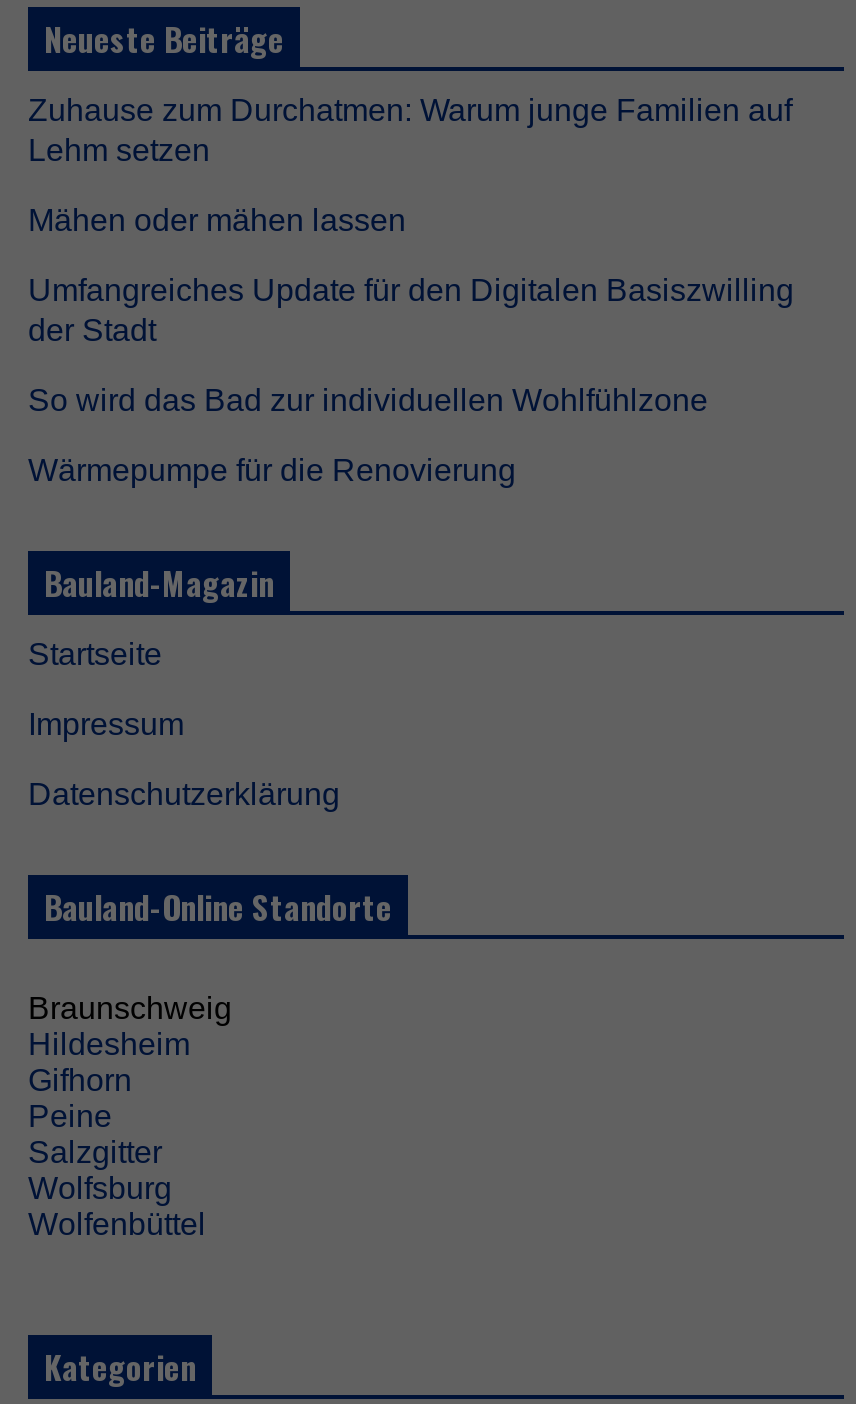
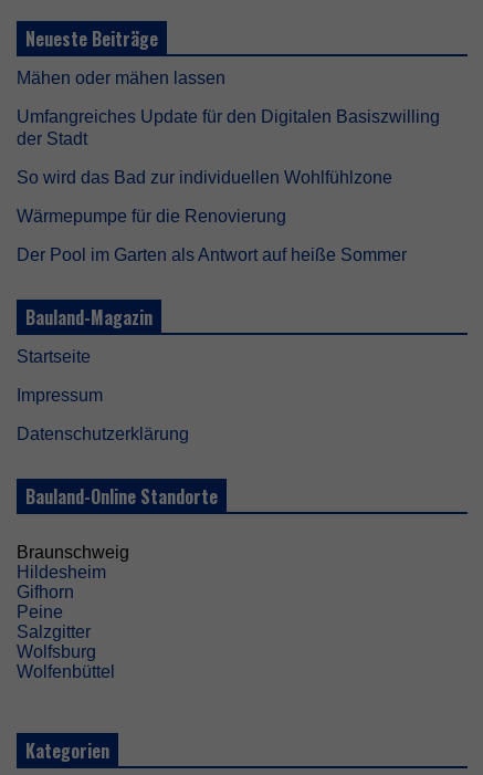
[28,93,792,167] Zuhause zum Durchatmen: Warum junge Familien auf | Lehm setzen -> none
moved [28,203,794,487] -> [17,68,440,225]: Mähen oder mähen lassen | Umfangreiches Update für den Digitalen Basiszwilling | der Stadt | So wird das Bad zur individuellen Wohlfühlzone | Wärmepumpe für die Renovierung
none -> [17,245,407,264] Der Pool im Garten als Antwort auf heiße Sommer

